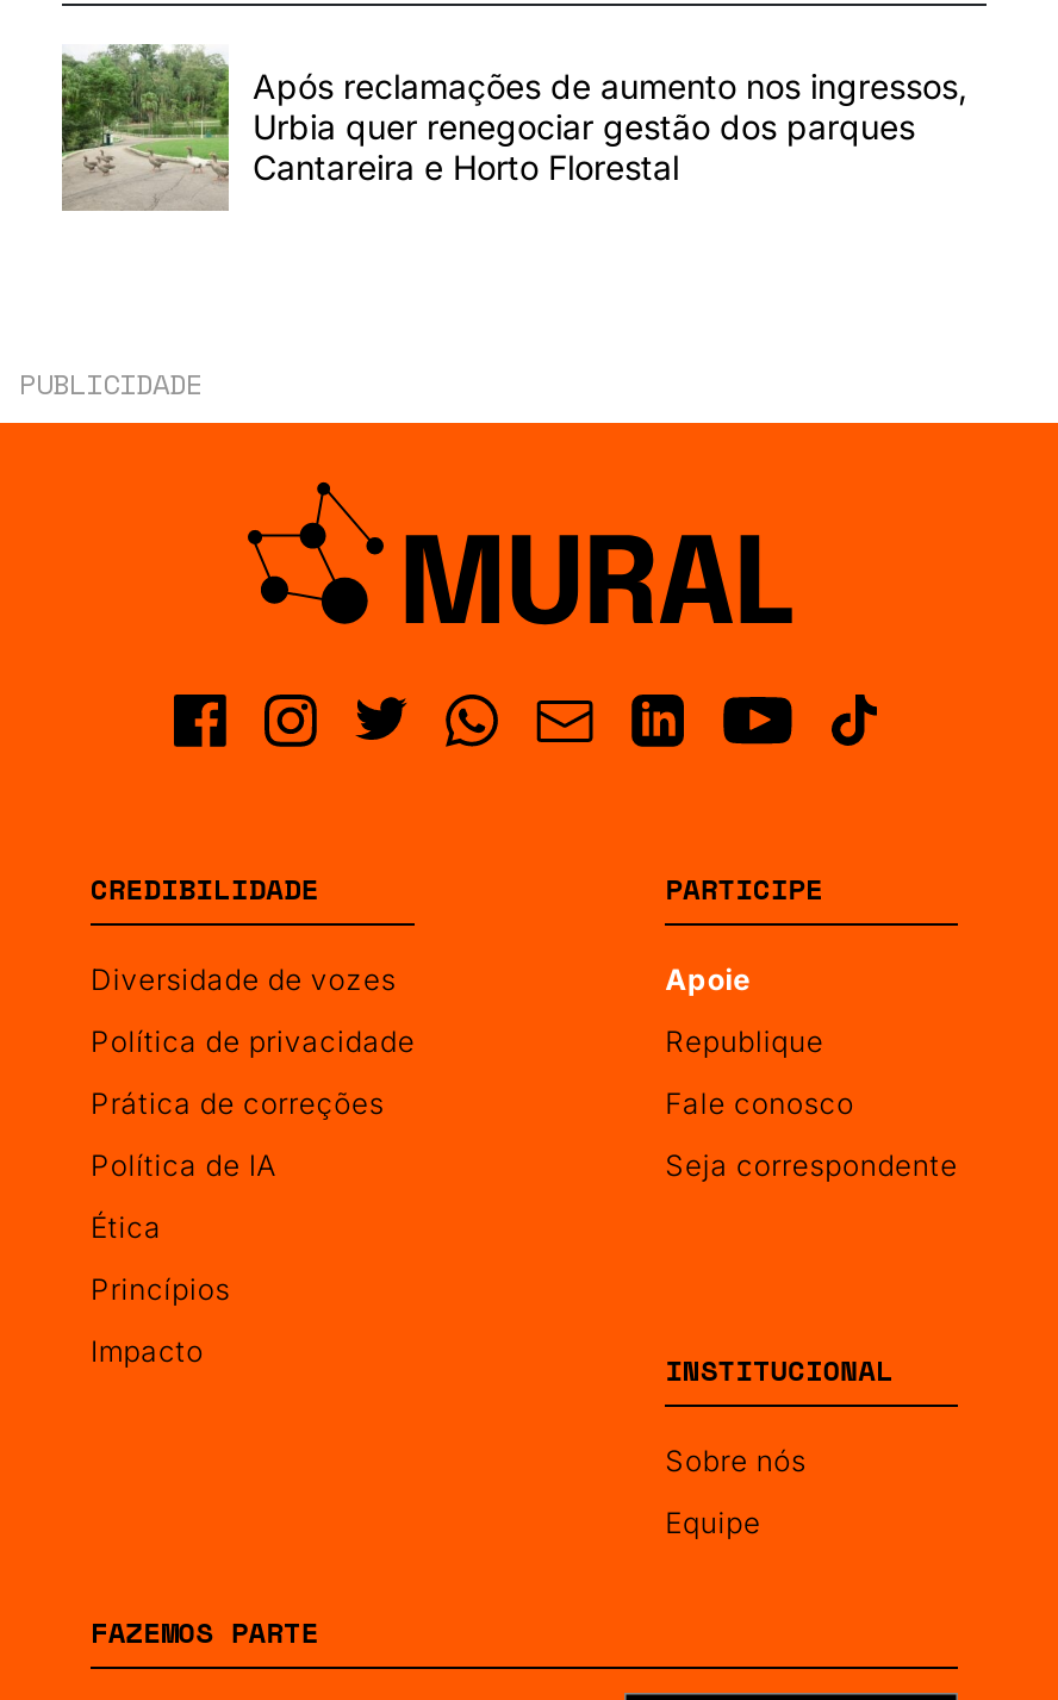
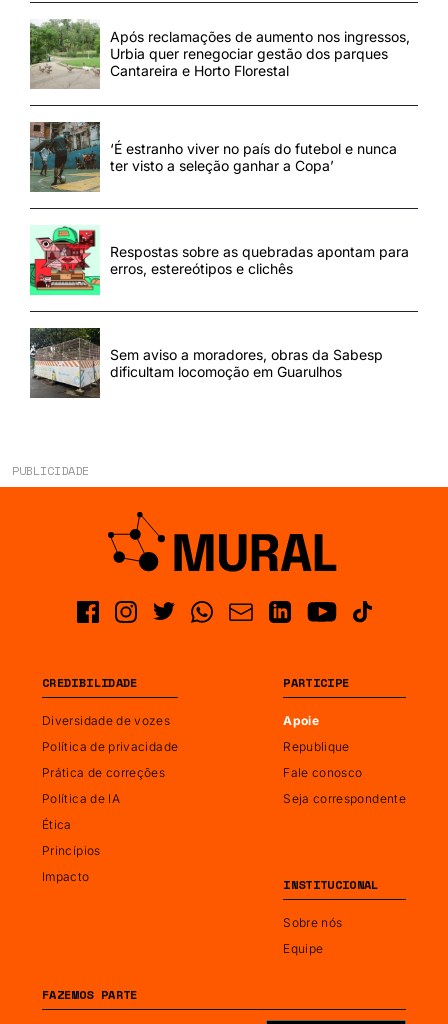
none -> [29,121,397,193] [image] | ‘É estranho viver no país do futebol e nunca | ter visto a seleção ganhar a Copa’
none -> [29,225,409,296] [image] | Respostas sobre as quebradas apontam para | erros, estereótipos e clichês
none -> [29,327,383,398] [image] | Sem aviso a moradores, obras da Sabesp | dificultam locomoção em Guarulhos

